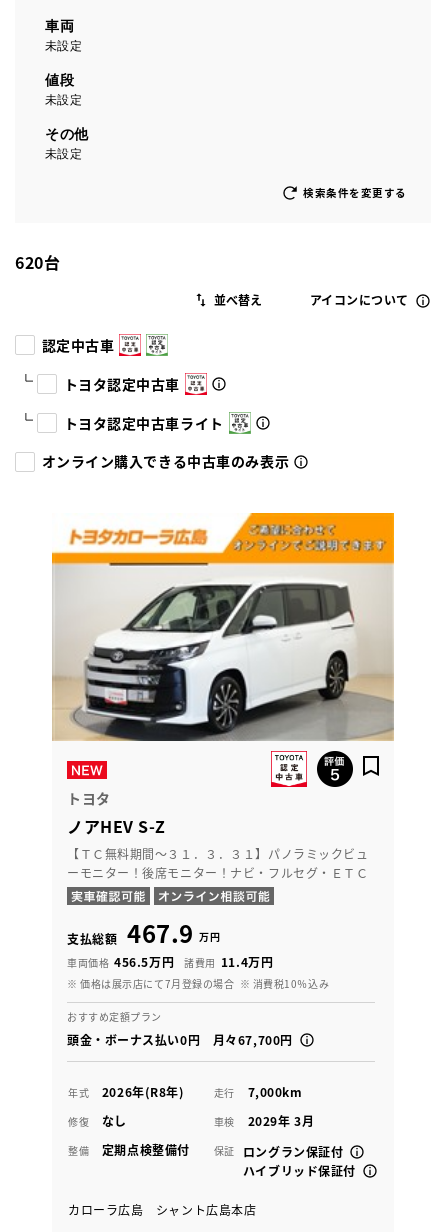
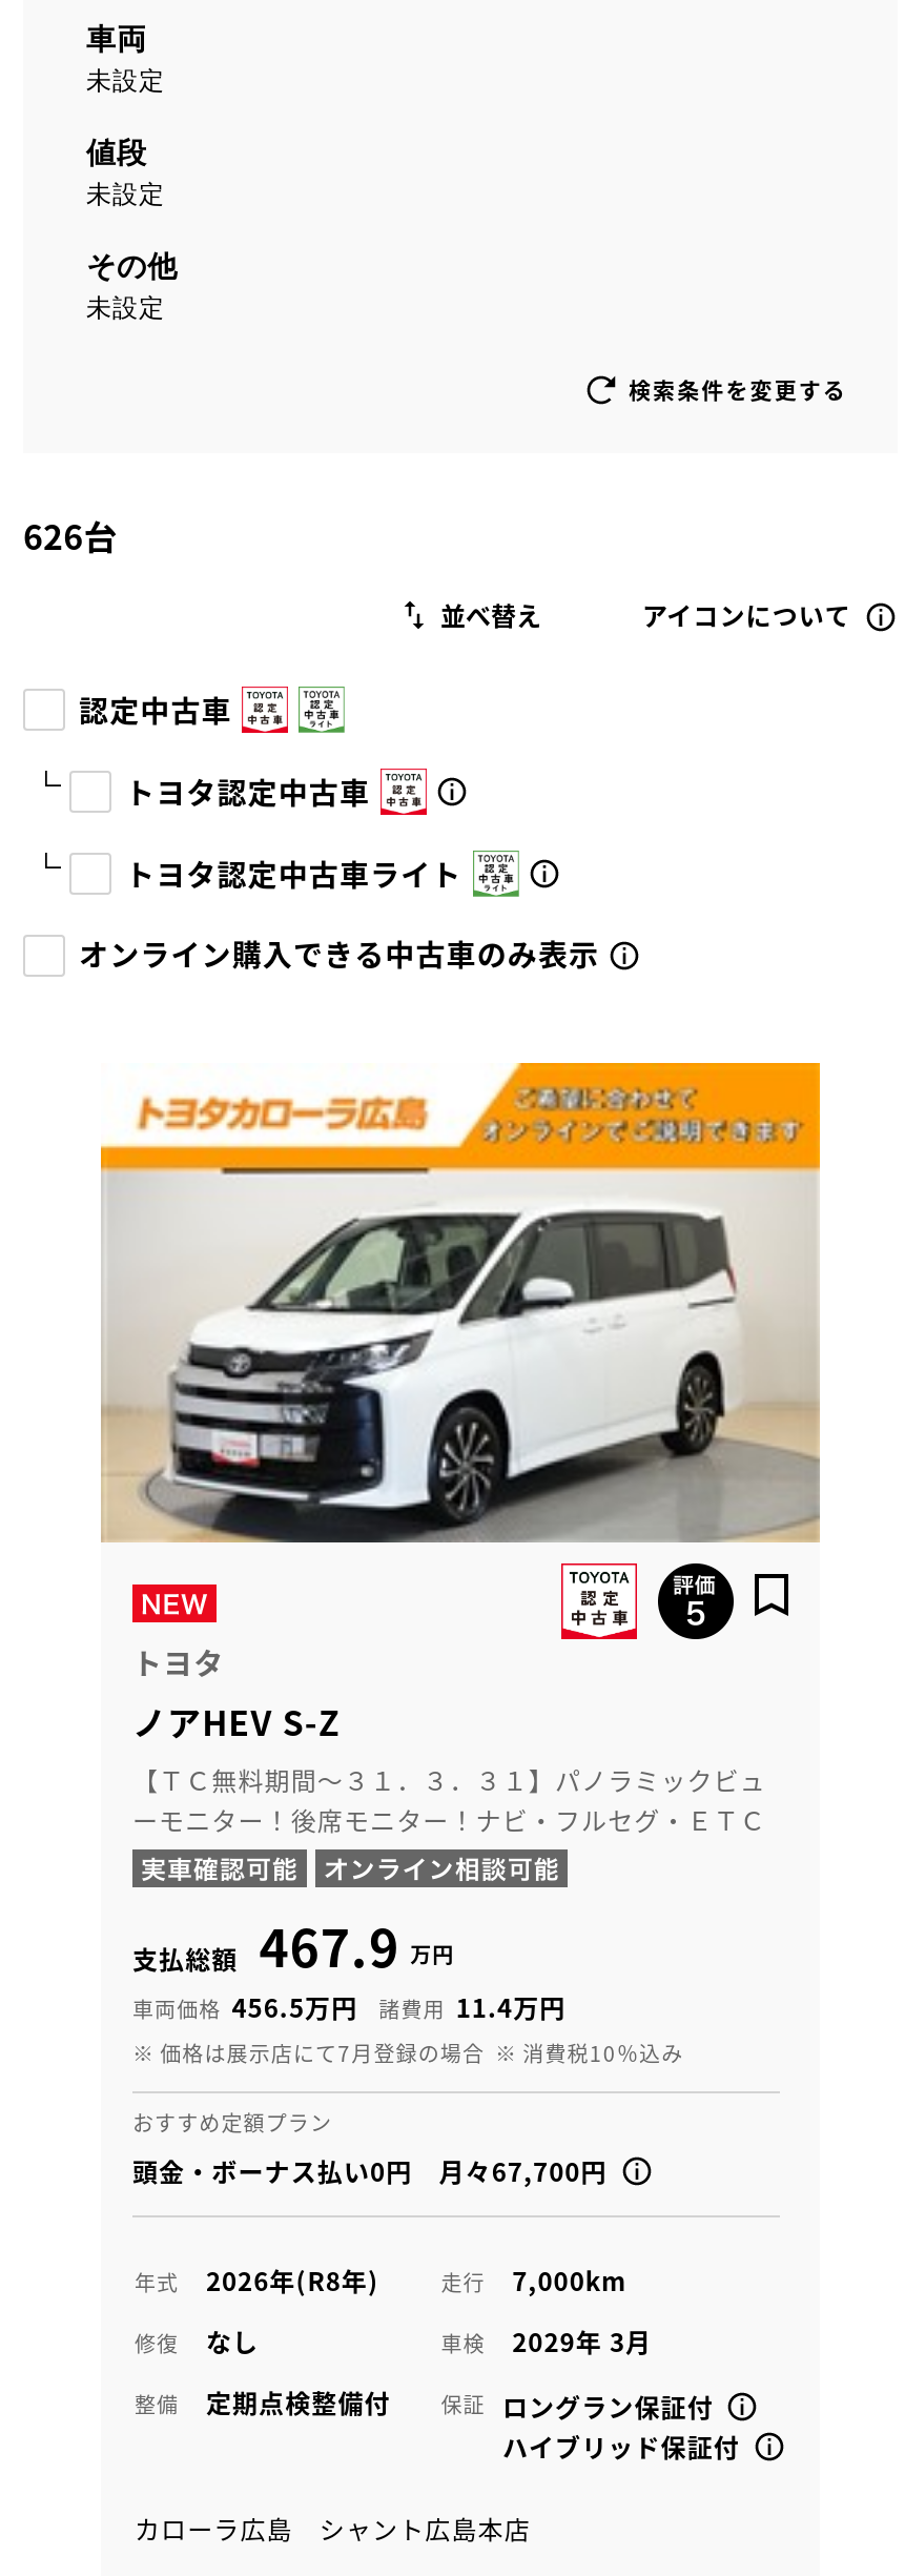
[15,250,60,274] 620台 -> [23,511,118,561] 626台

